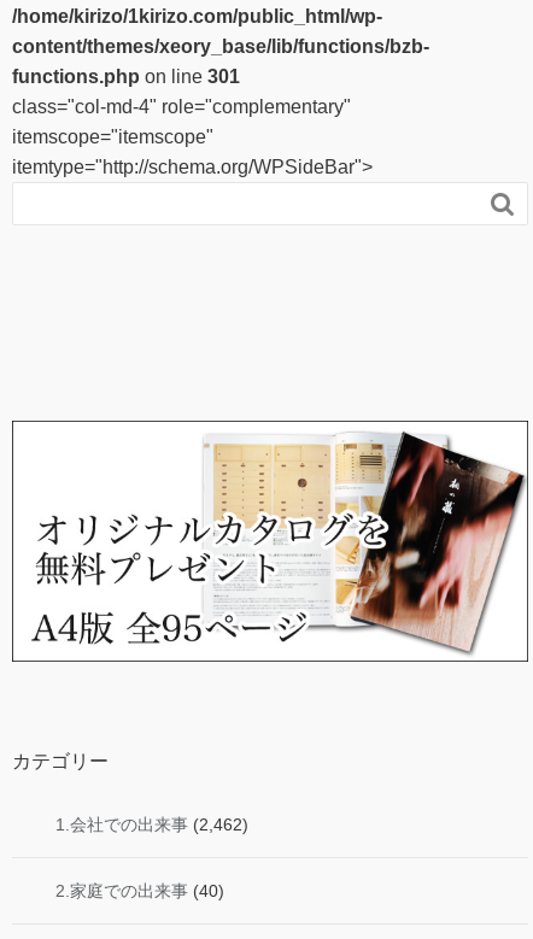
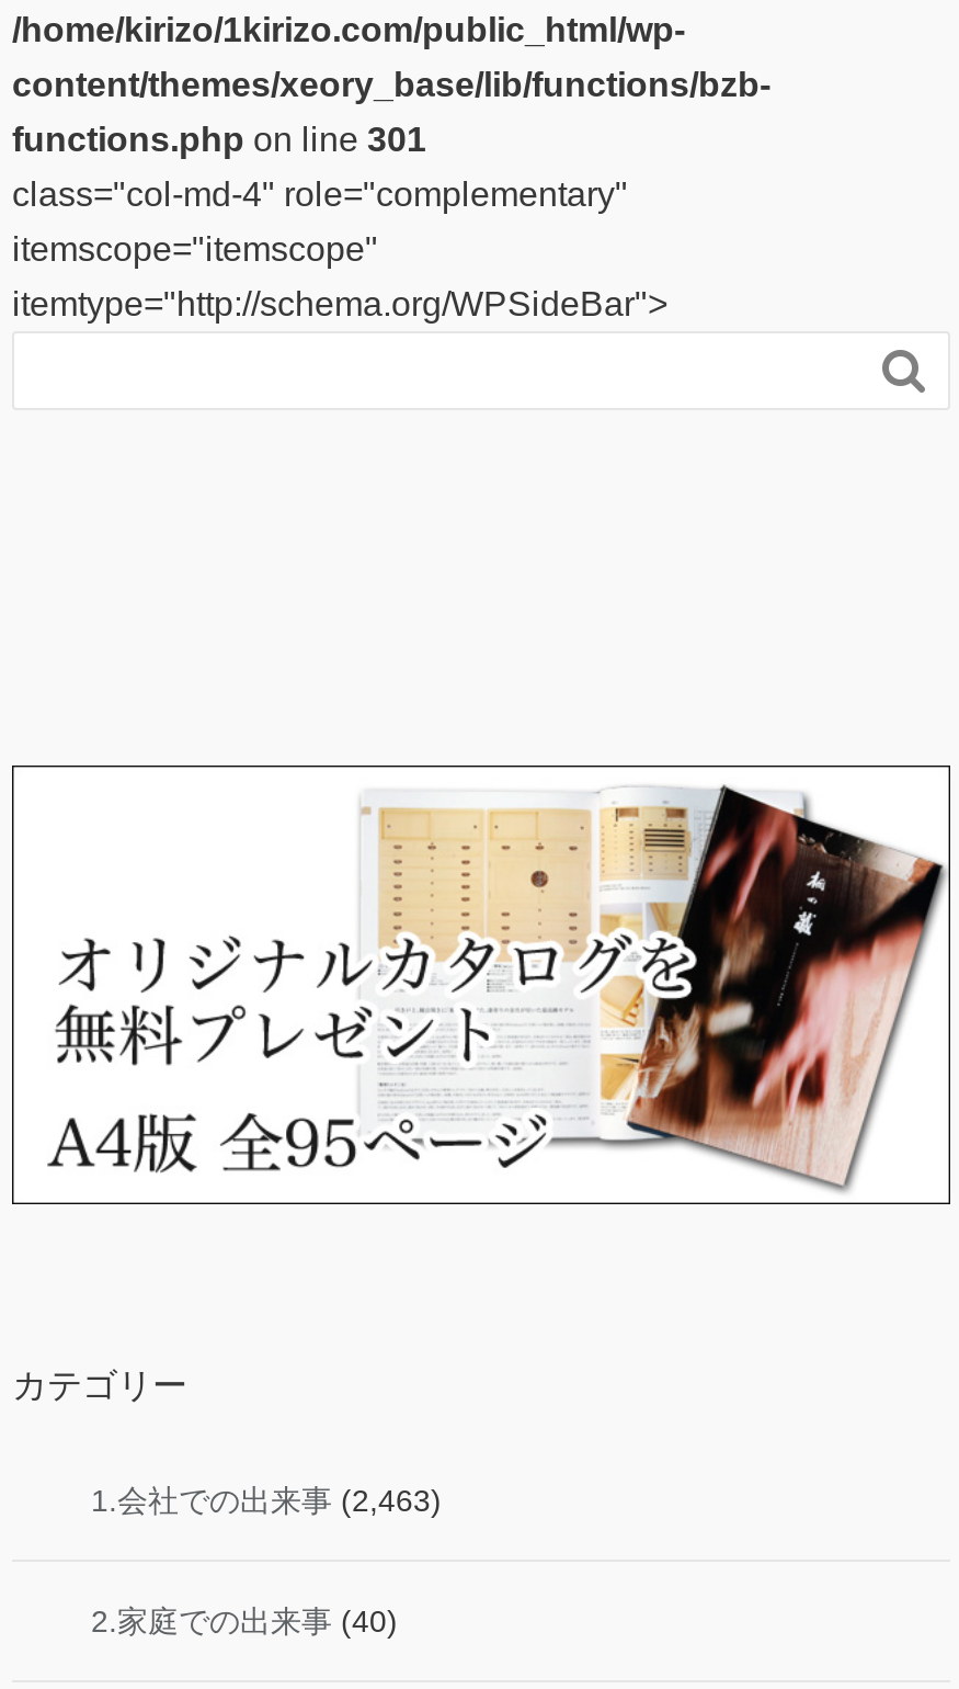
[55,815,248,834] 1.会社での出来事(2,462) -> [91,1483,442,1518] 1.会社での出来事(2,463)

